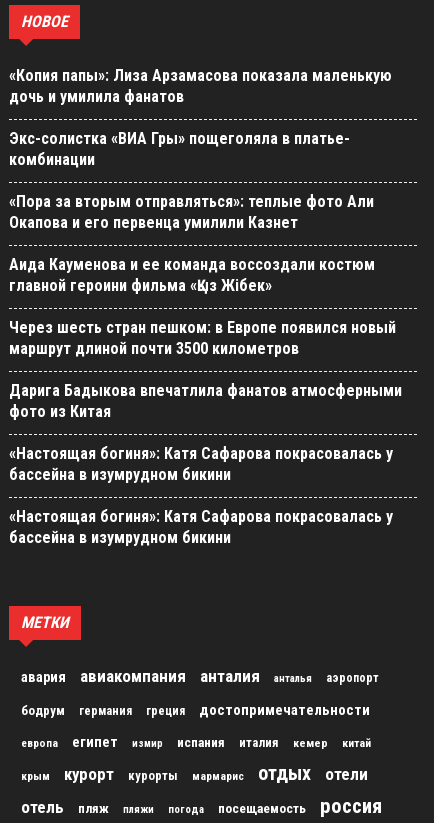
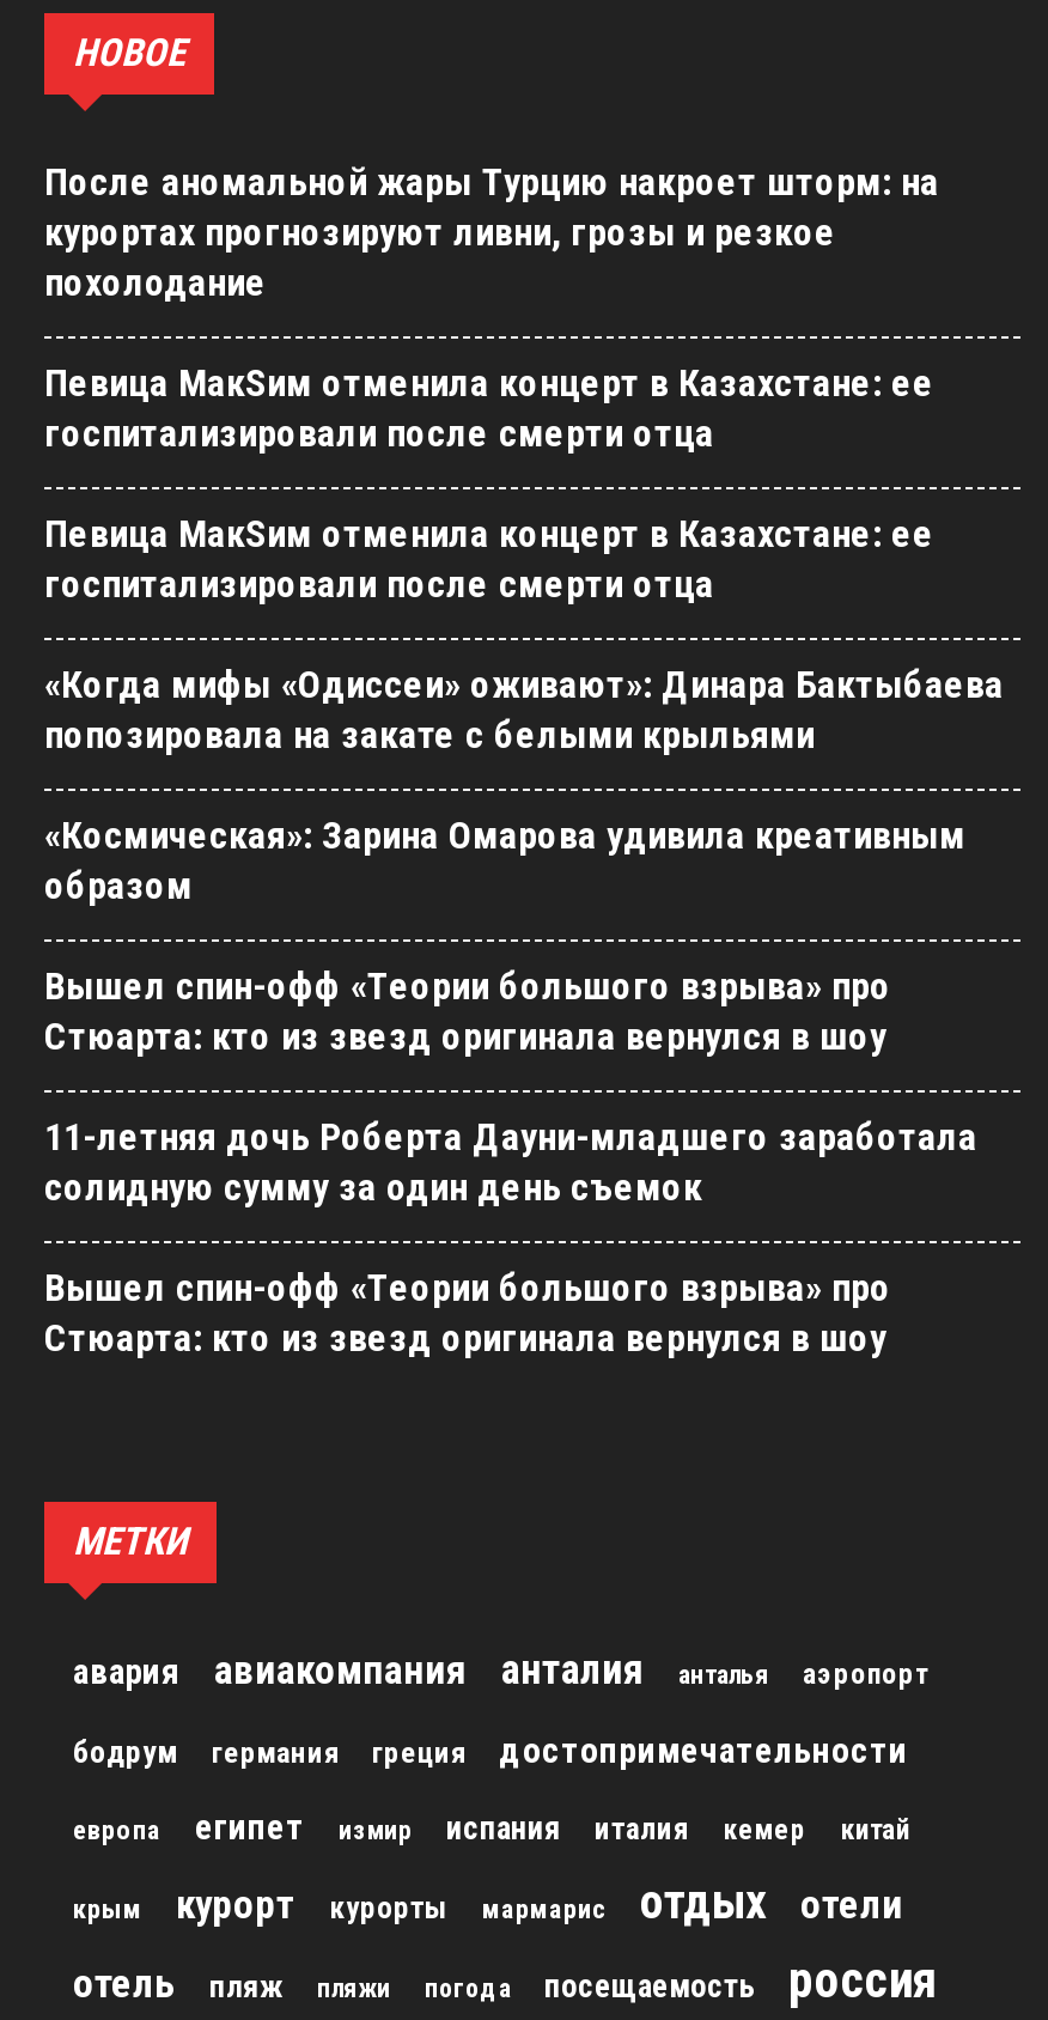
[9,66,392,106] «Копия папы»: Лиза Арзамасова показала маленькую | дочь и умилила фанатов -> [44,159,939,305] После аномальной жары Турцию накроет шторм: на | курортах прогнозируют ливни, грозы и резкое | похолодание
[9,129,350,169] Экс-солистка «ВИА Гры» пощеголяла в платье- | комбинации -> [44,360,934,456] Певица МакSим отменила концерт в Казахстане: ее | госпитализировали после смерти отца
[9,192,374,232] «Пора за вторым отправляться»: теплые фото Али | Окапова и его первенца умилили Казнет -> [44,511,934,607] Певица МакSим отменила концерт в Казахстане: ее | госпитализировали после смерти отца
[9,255,375,295] Аида Кауменова и ее команда воссоздали костюм | главной героини фильма «Қыз Жібек» -> [44,662,1004,758] «Когда мифы «Одиссеи» оживают»: Динара Бактыбаева | попозировала на закате с белыми крыльями
[9,318,396,358] Через шесть стран пешком: в Европе появился новый | маршрут длиной почти 3500 километров -> [44,813,965,909] «Космическая»: Зарина Омарова удивила креативным | образом
[9,381,402,421] Дарига Бадыкова впечатлила фанатов атмосферными | фото из Китая -> [44,964,891,1059] Вышел спин-офф «Теории большого взрыва» про | Стюарта: кто из звезд оригинала вернулся в шоу
[9,444,393,484] «Настоящая богиня»: Катя Сафарова покрасовалась у | бассейна в изумрудном бикини -> [44,1114,977,1210] 11-летняя дочь Роберта Дауни-младшего заработала | солидную сумму за один день съемок
[9,507,393,547] «Настоящая богиня»: Катя Сафарова покрасовалась у | бассейна в изумрудном бикини -> [44,1265,891,1361] Вышел спин-офф «Теории большого взрыва» про | Стюарта: кто из звезд оригинала вернулся в шоу

